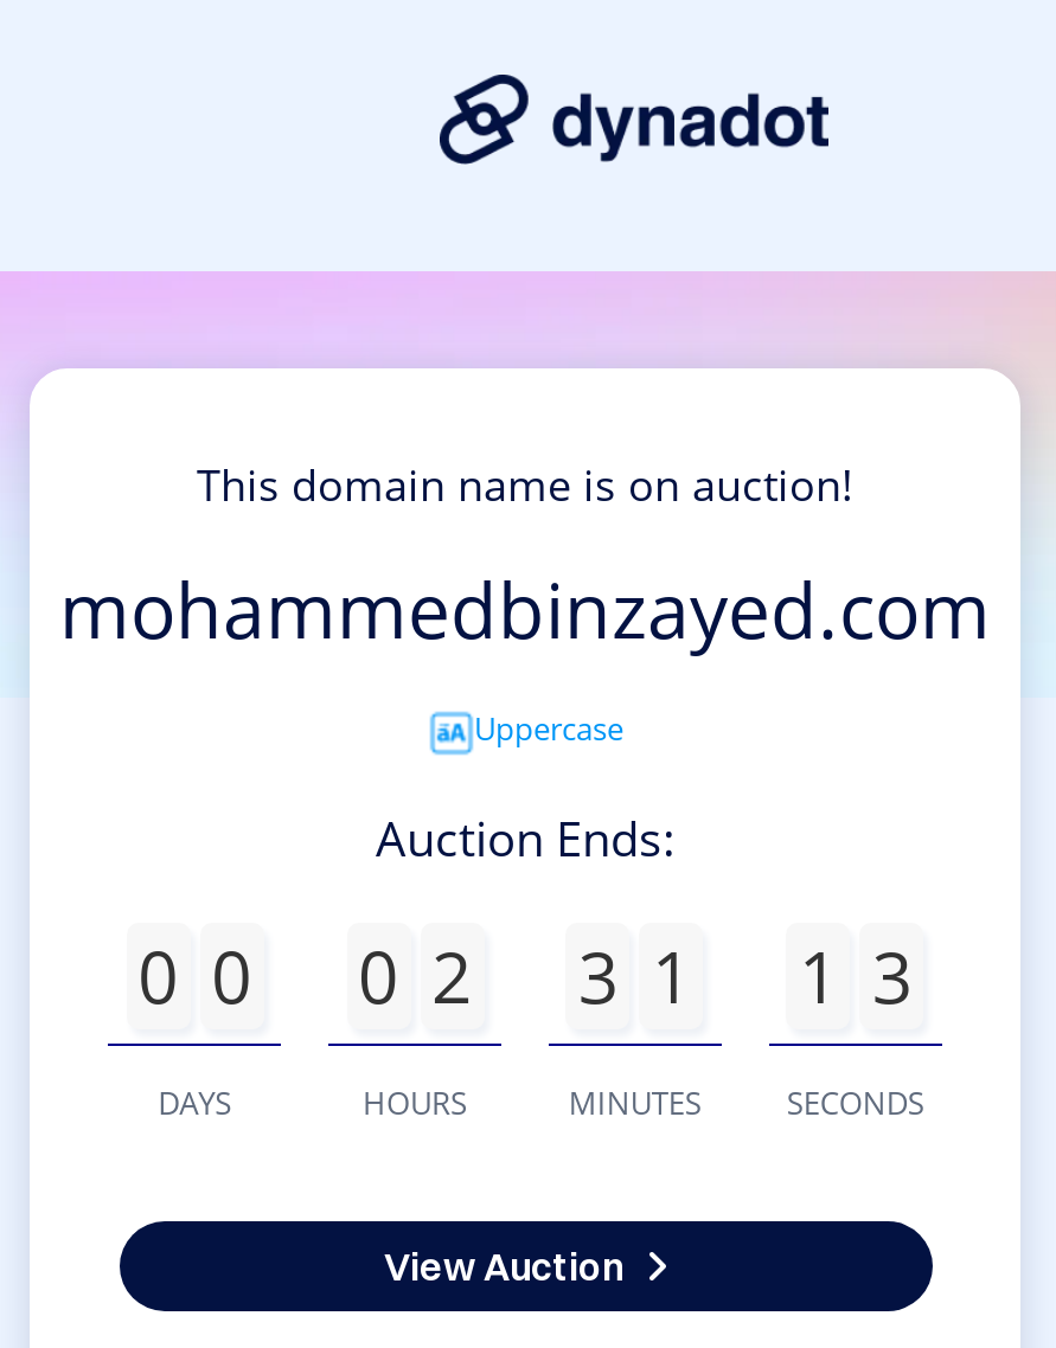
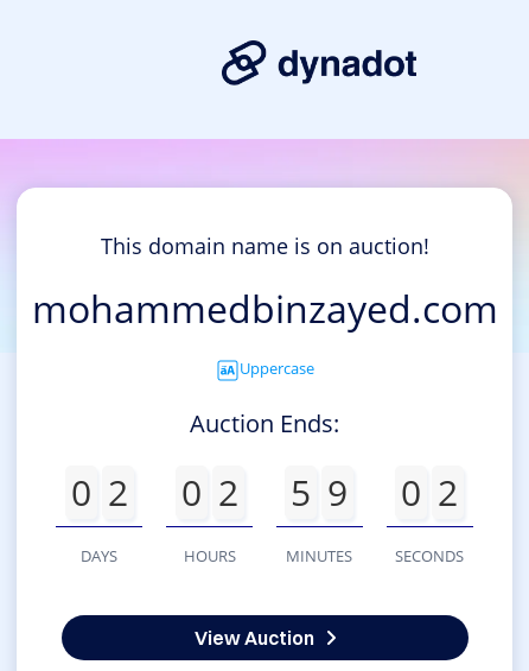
[138,927,251,1025] 0 0 -> [71,468,128,517] 0 2
[578,927,692,1025] 3 1 -> [291,468,348,517] 5 9
[798,927,912,1025] 1 3 -> [401,468,458,517] 0 2

